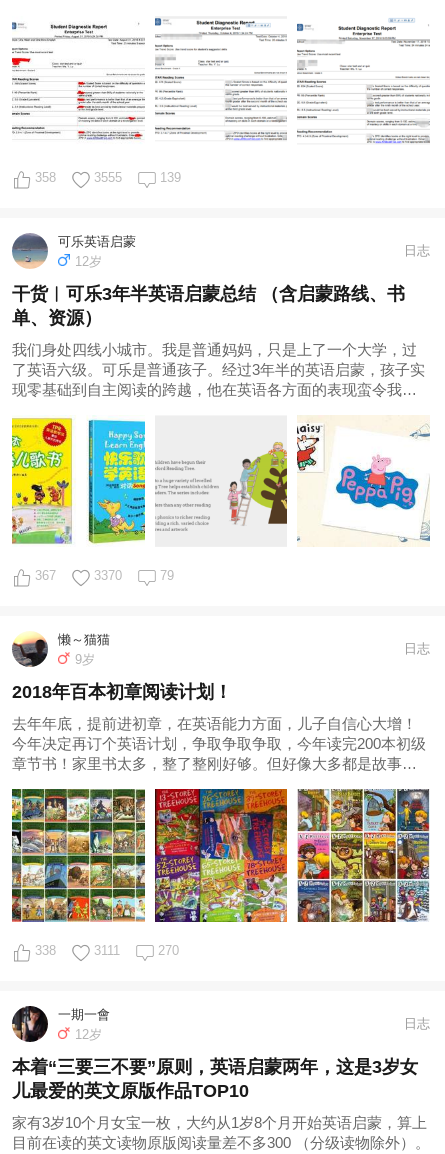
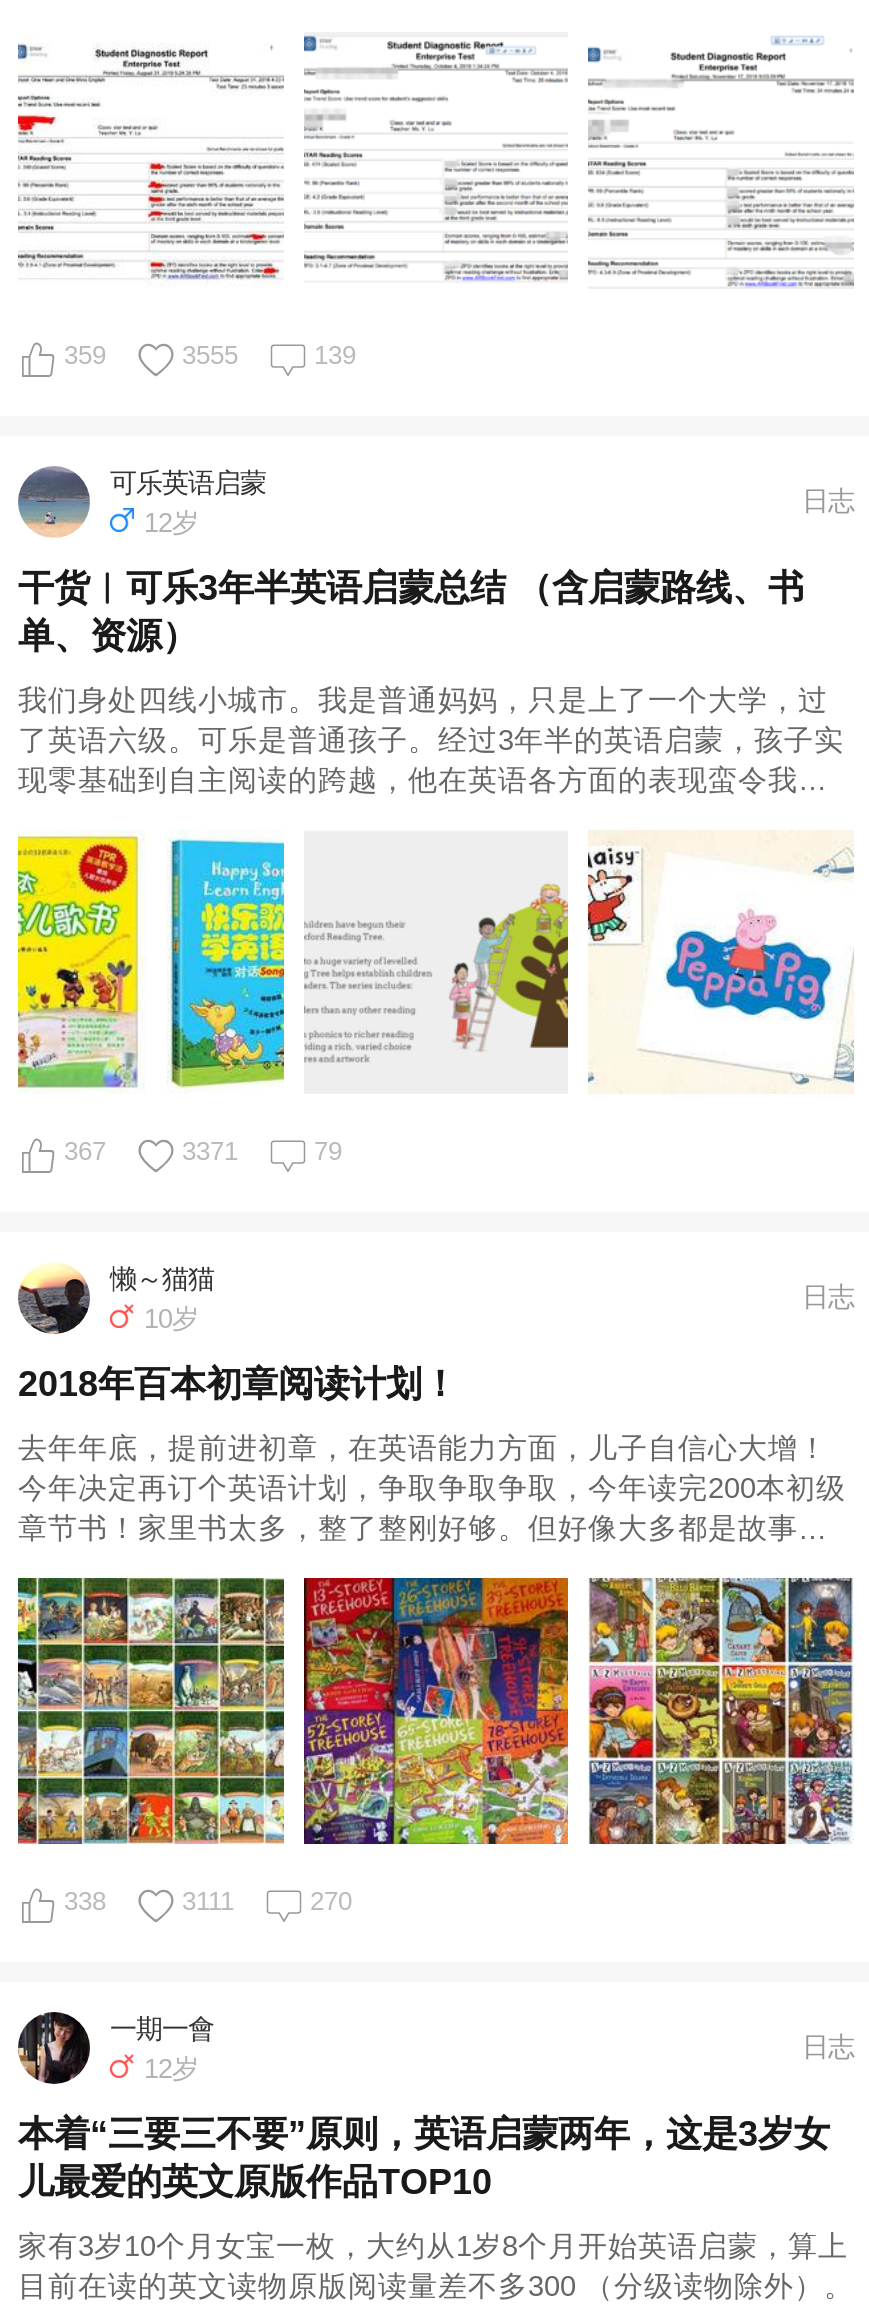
[35,170,56,185] 358 -> [64,340,106,370] 359
[94,568,122,583] 3370 -> [182,1137,238,1167] 3371
[75,652,95,667] 9岁 -> [144,1305,198,1335] 10岁

